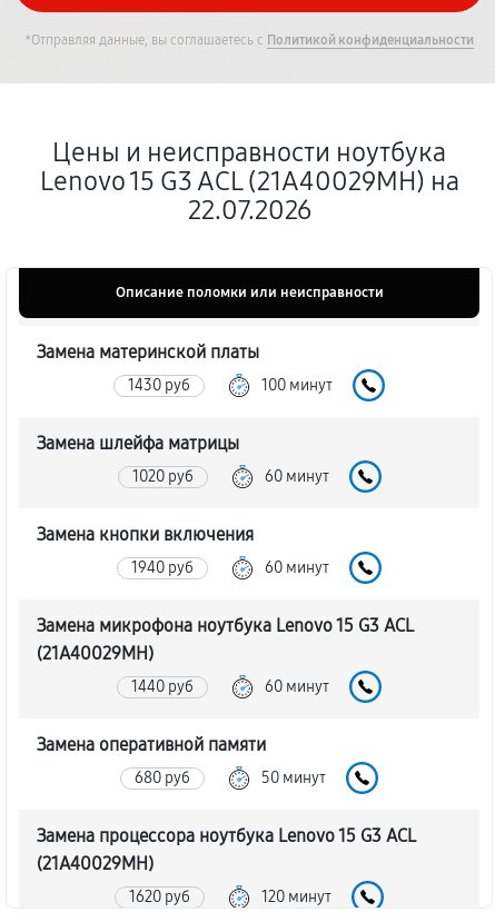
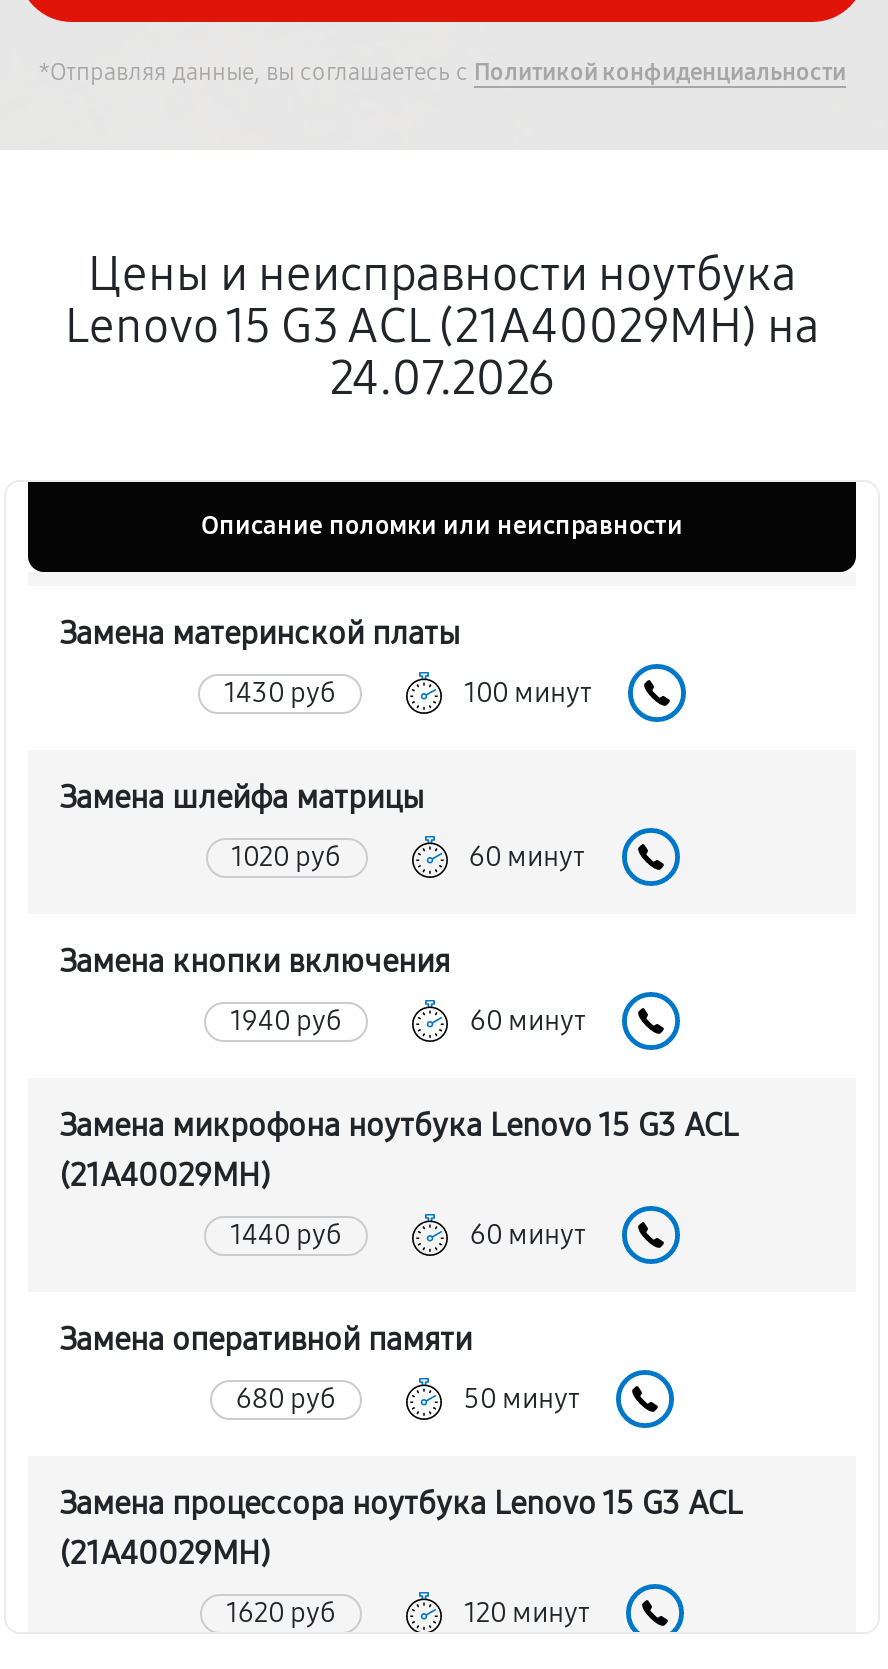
[187,195,311,226] 22.07.2026 -> [330,350,554,406] 24.07.2026

